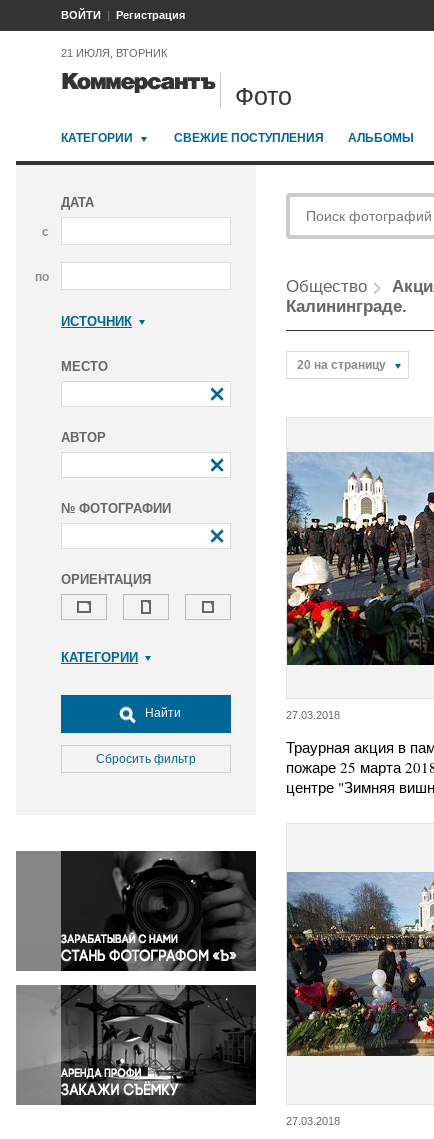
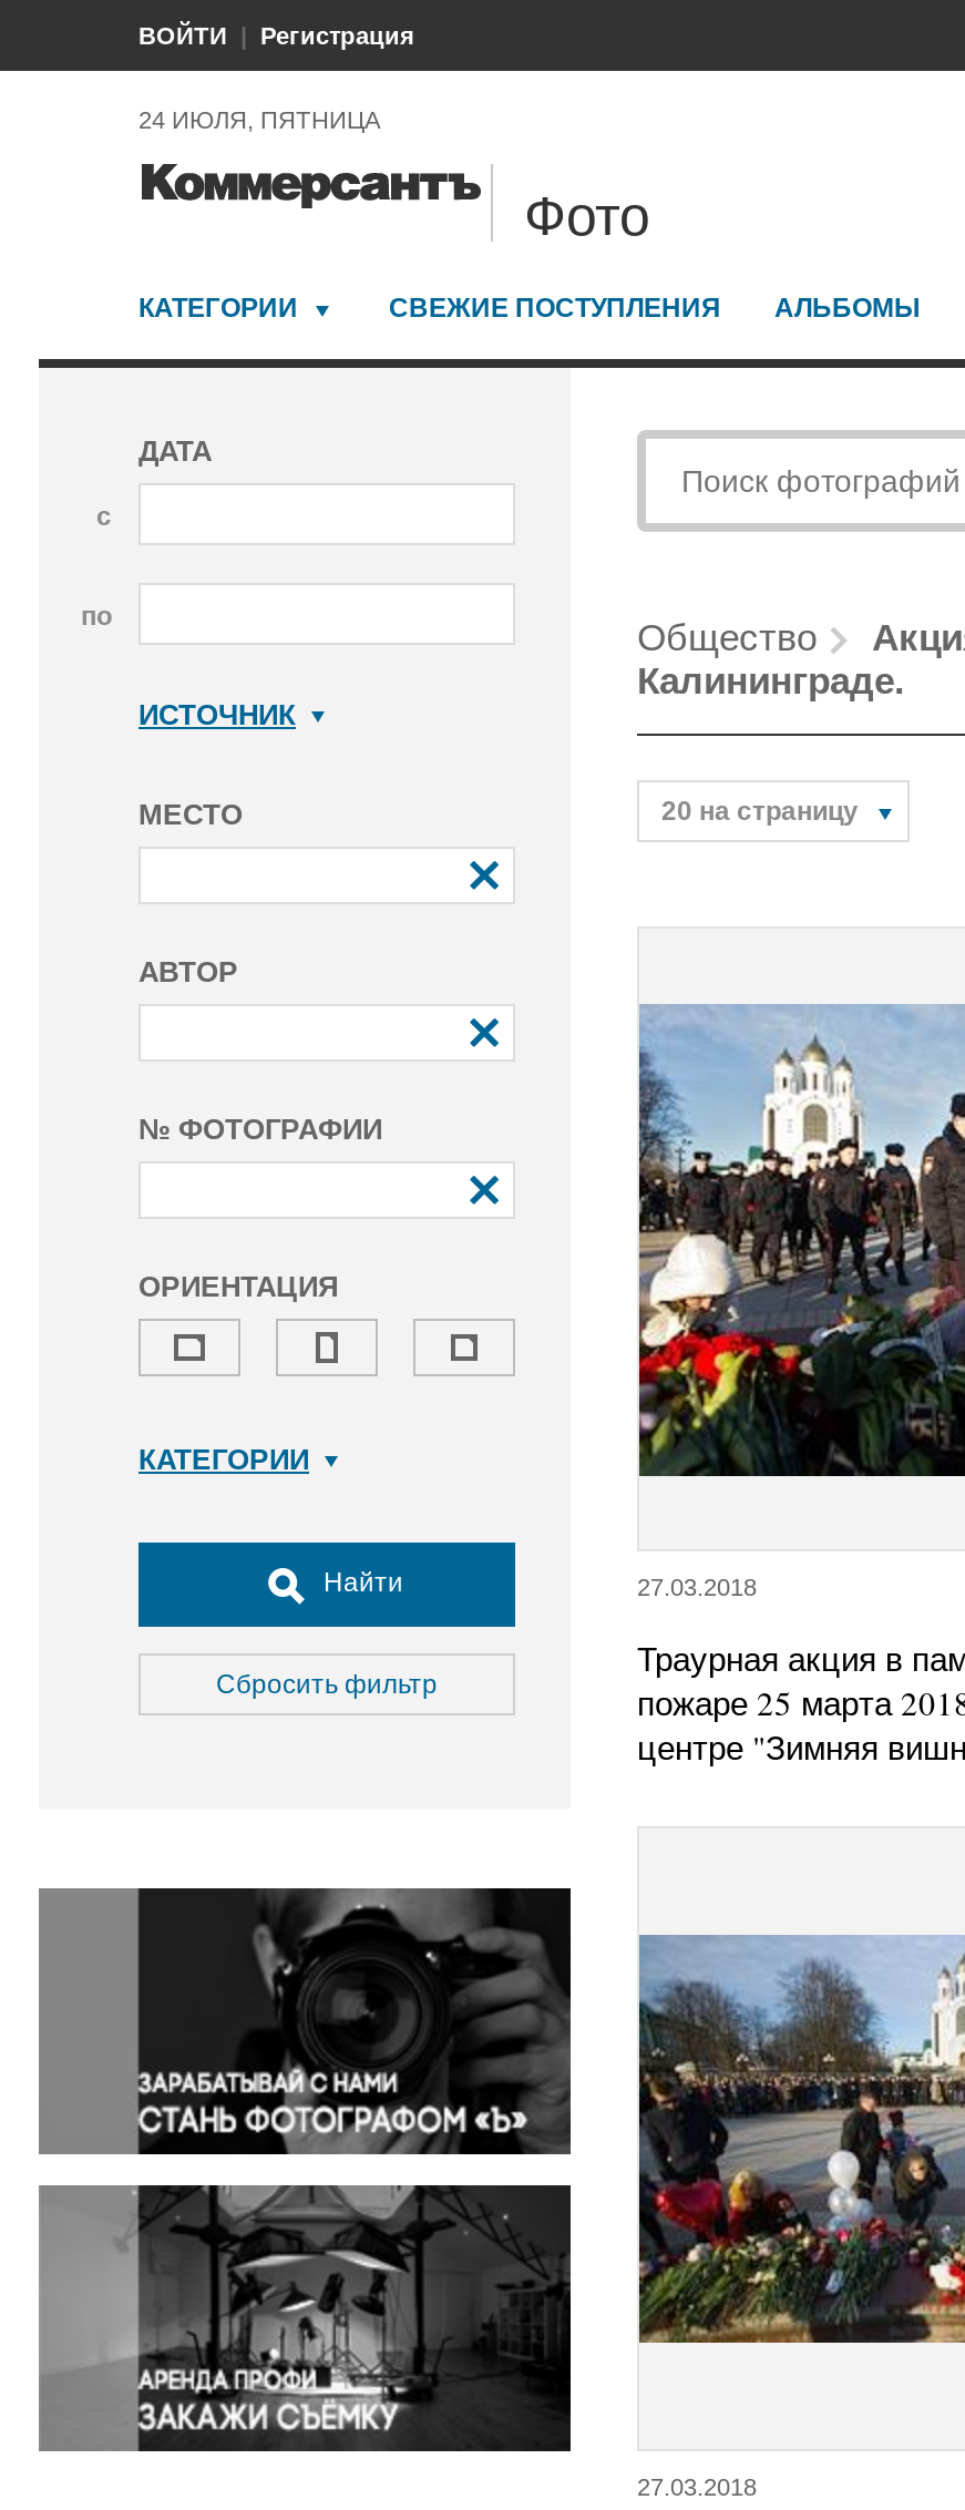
[61,47,167,59] 21 ИЮЛЯ, ВТОРНИК -> [138,106,380,133] 24 ИЮЛЯ, ПЯТНИЦА

